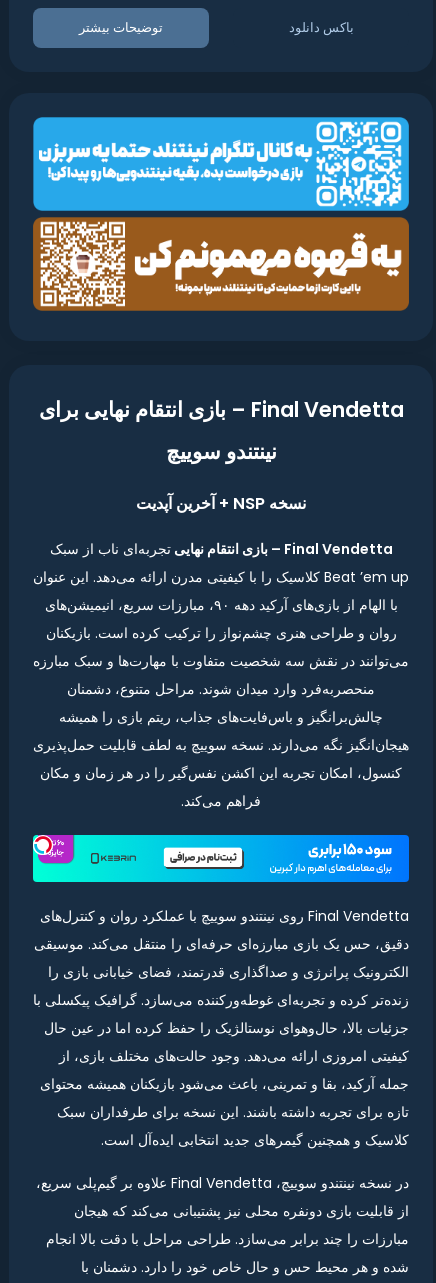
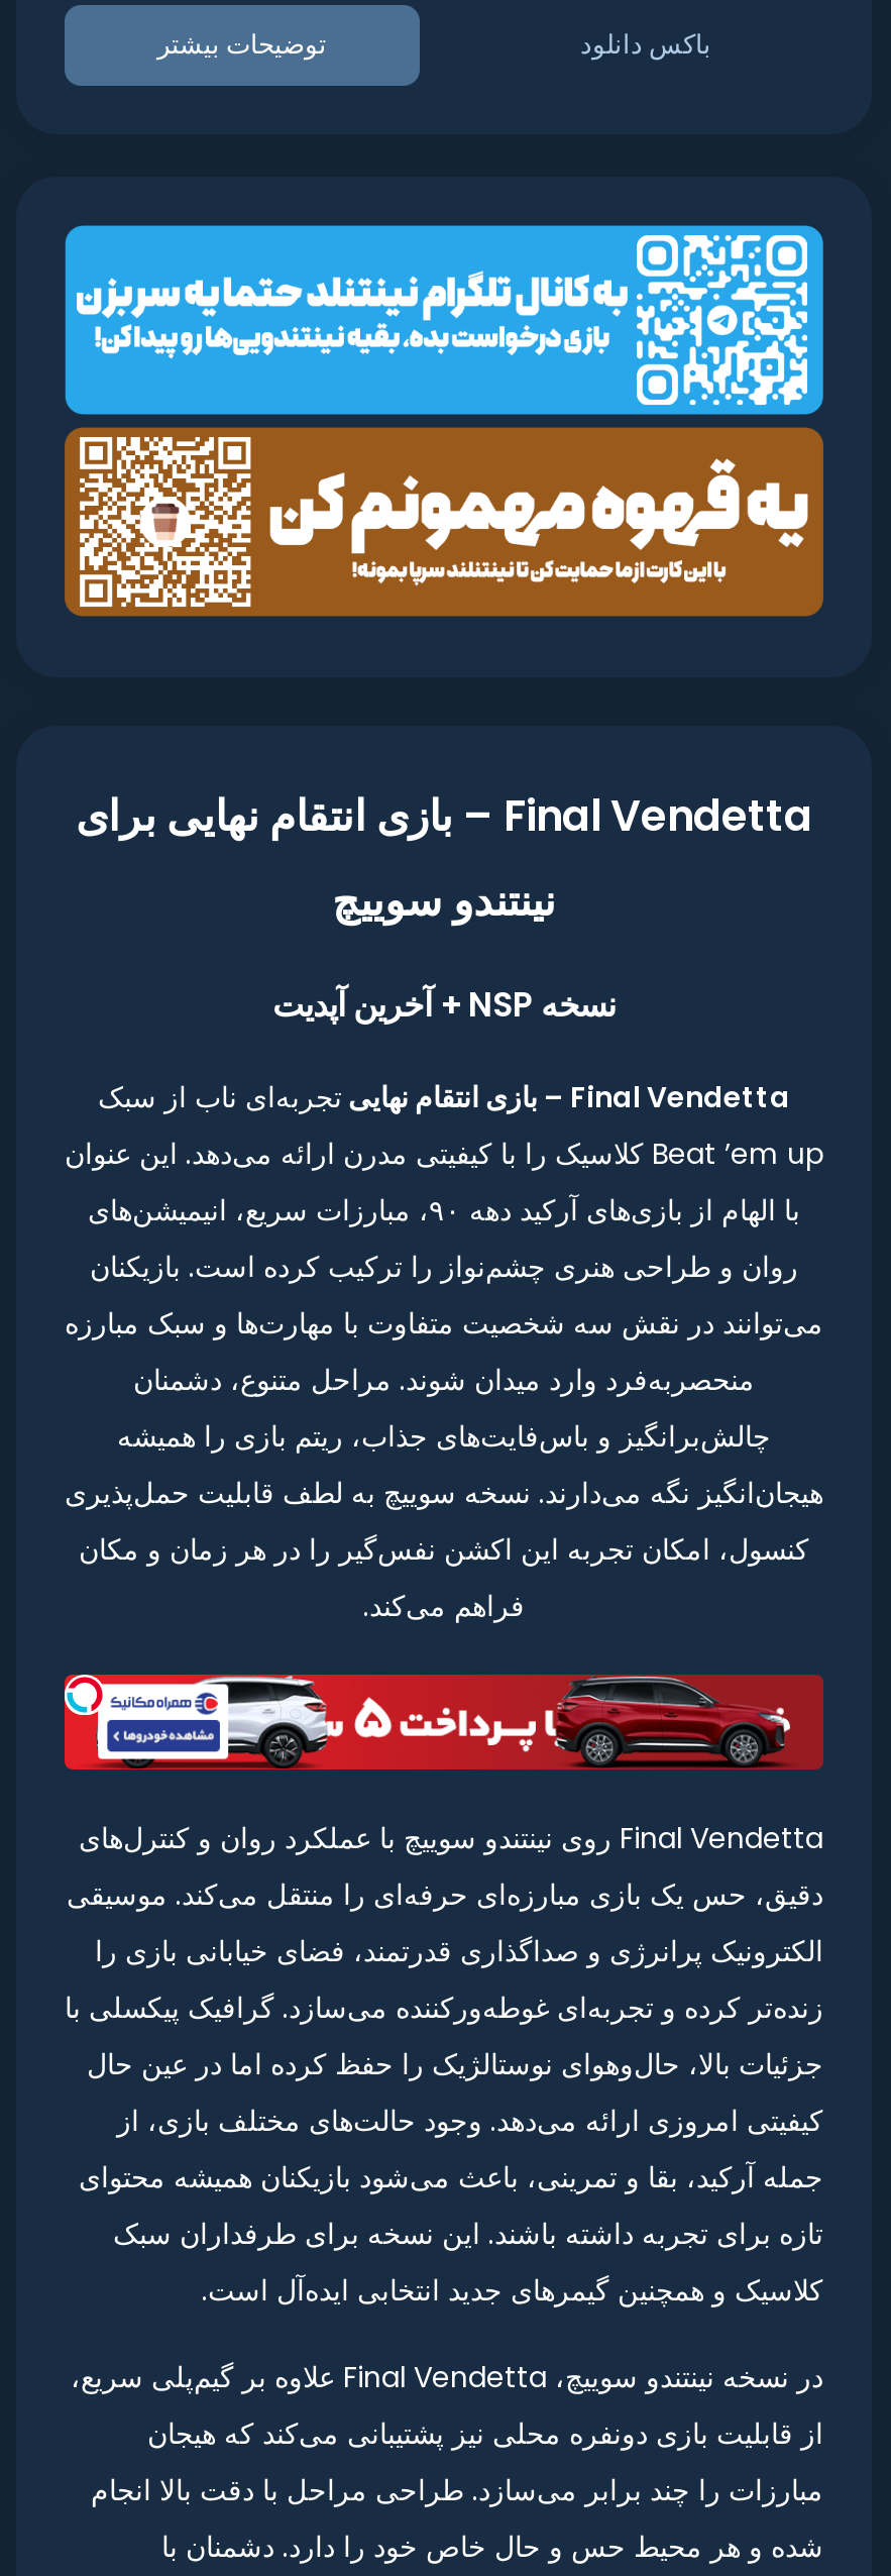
[32,834,410,883] [image] -> [63,1673,825,1772] [image]

